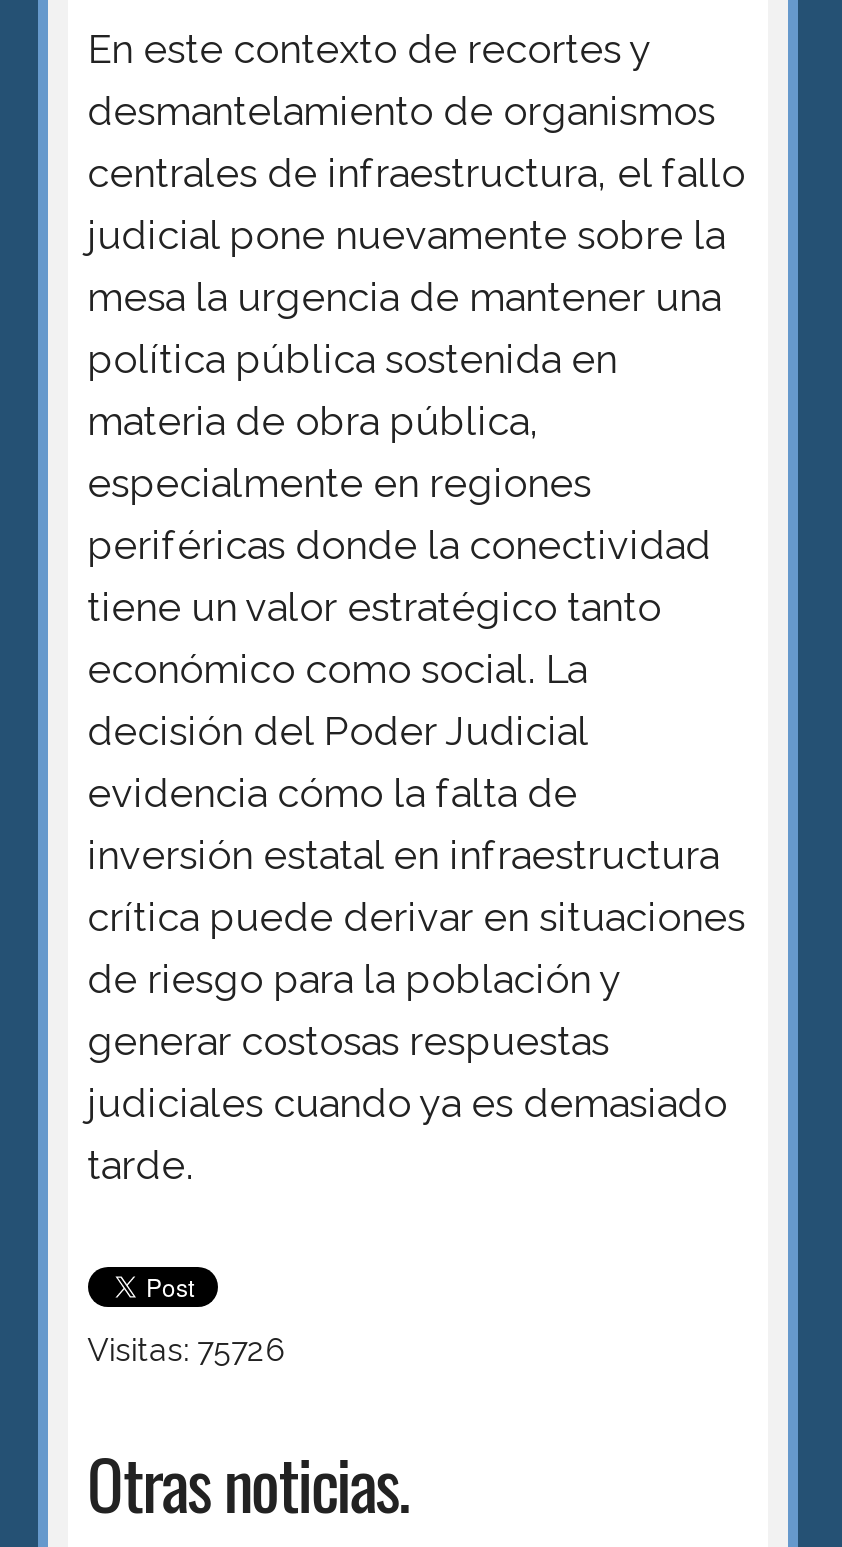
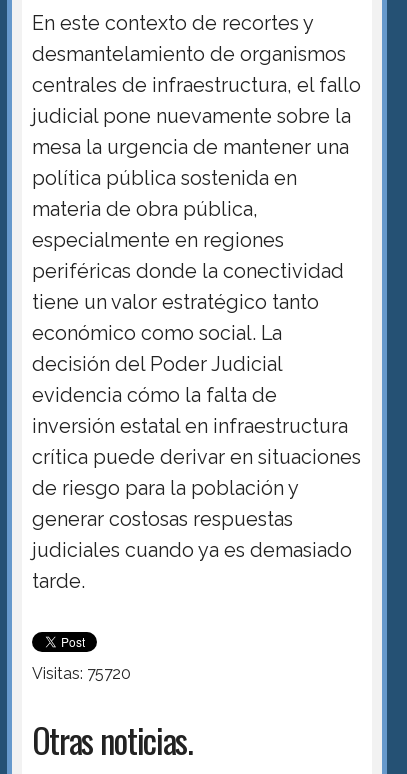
[87,1331,285,1369] Visitas: 75726 -> [32,664,131,683] Visitas: 75720

